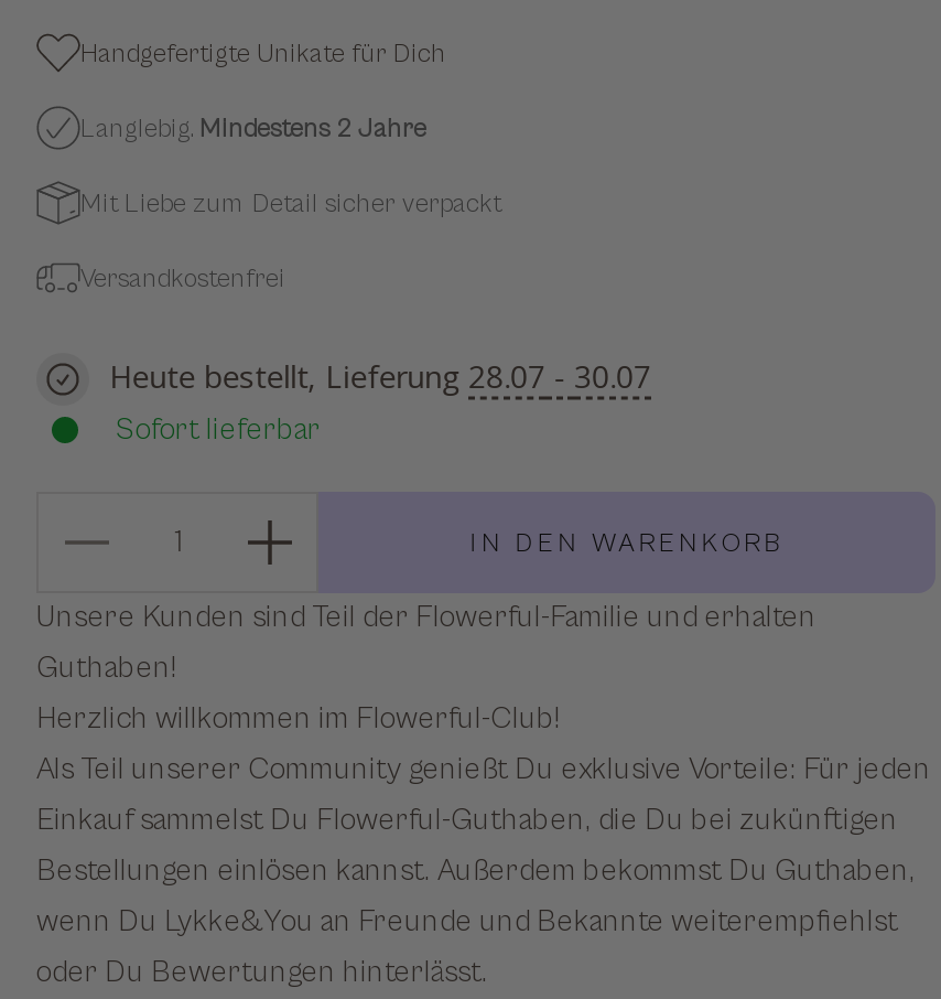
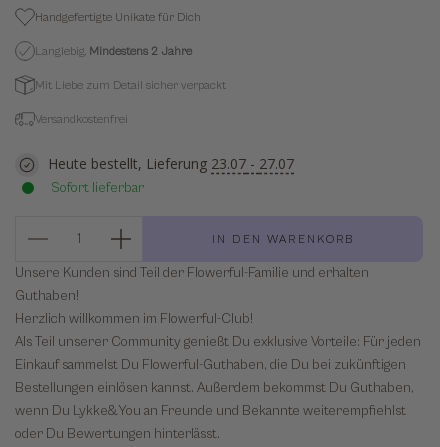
[109,355,651,397] Heute bestellt, Lieferung 28.07 - 30.07 -> [48,154,294,173] Heute bestellt, Lieferung 23.07 - 27.07

